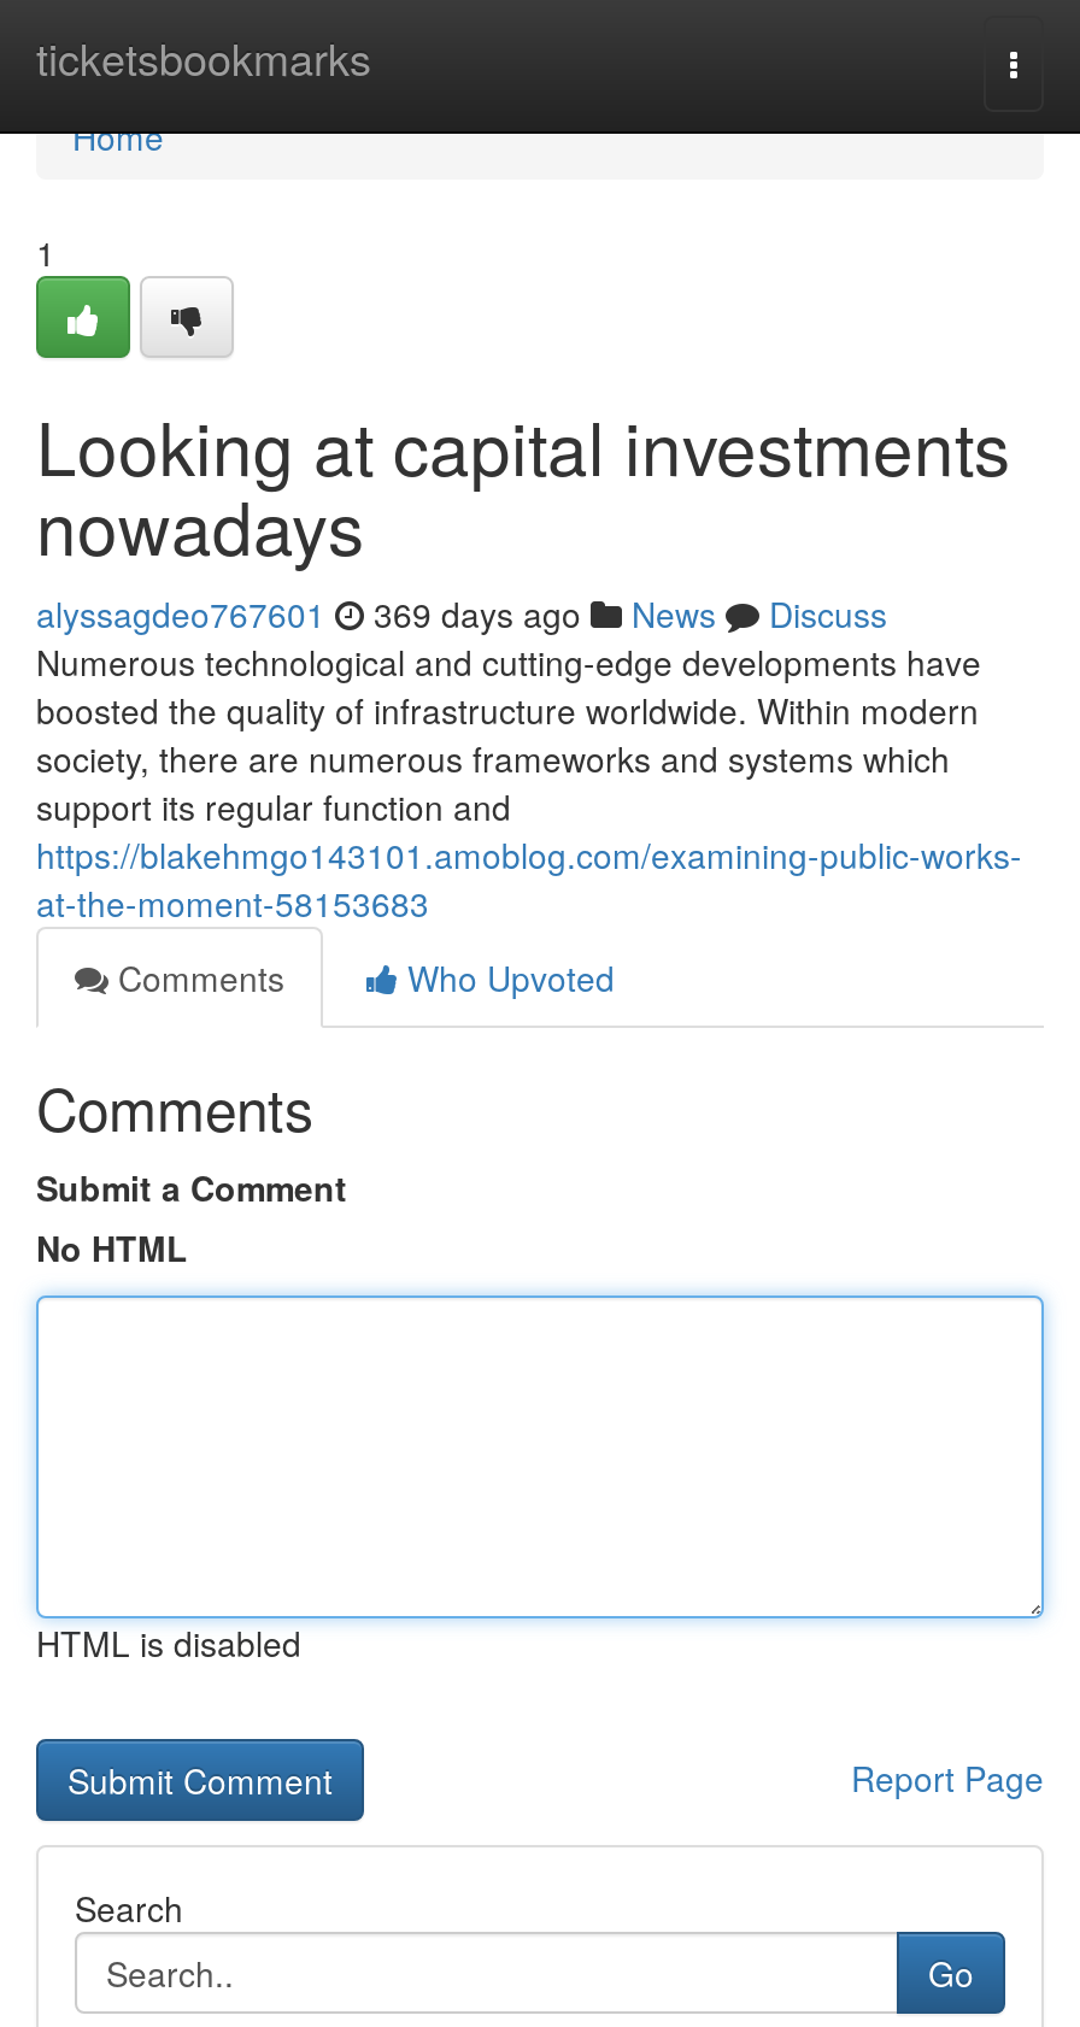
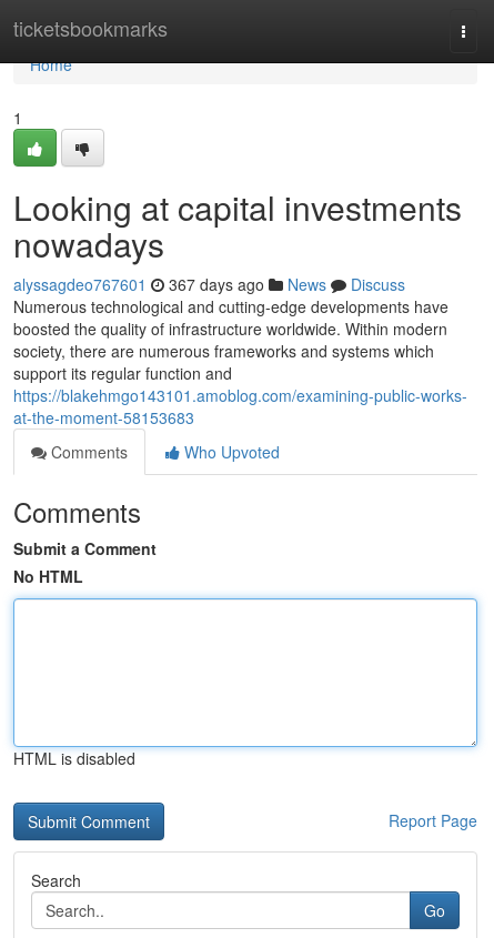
[36,589,887,638] alyssagdeo767601 369 days ago News Discuss -> [13,273,405,295] alyssagdeo767601 367 days ago News Discuss

